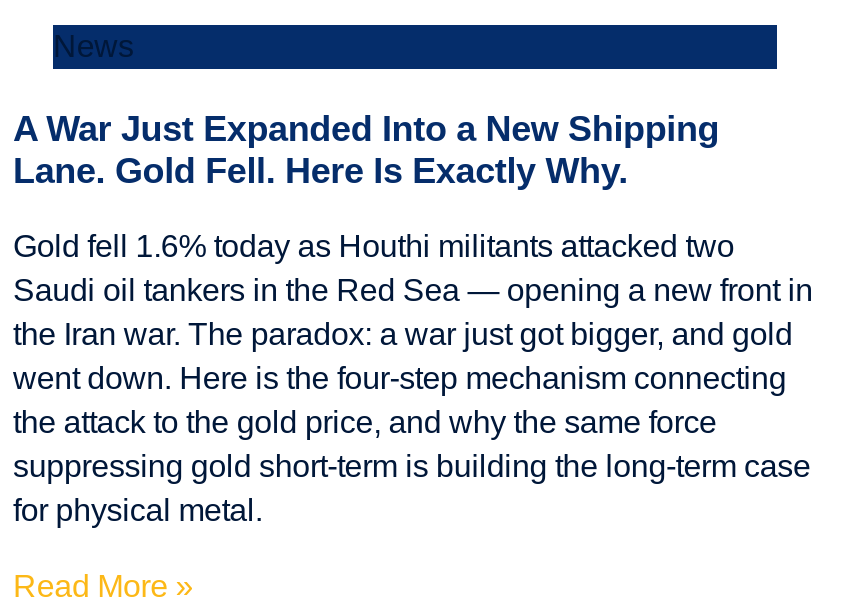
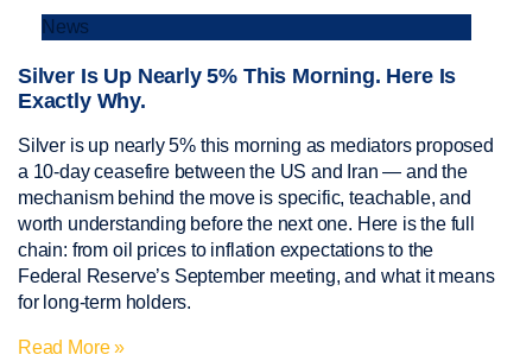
[13,109,719,191] A War Just Expanded Into a New Shipping | Lane. Gold Fell. Here Is Exactly Why. -> [18,64,456,113] Silver Is Up Nearly 5% This Morning. Here Is | Exactly Why.
[13,229,813,527] Gold fell 1.6% today as Houthi militants attacked two | Saudi oil tankers in the Red Sea — opening a new front in | the Iran war. The paradox: a war just got bigger, and gold | went down. Here is the four-step mechanism connecting | the attack to the gold price, and why the same force | suppressing gold short-term is building the long-term case | for physical metal. -> [18,135,494,312] Silver is up nearly 5% this morning as mediators proposed | a 10-day ceasefire between the US and Iran — and the | mechanism behind the move is specific, teachable, and | worth understanding before the next one. Here is the full | chain: from oil prices to inflation expectations to the | Federal Reserve’s September meeting, and what it means | for long-term holders.

